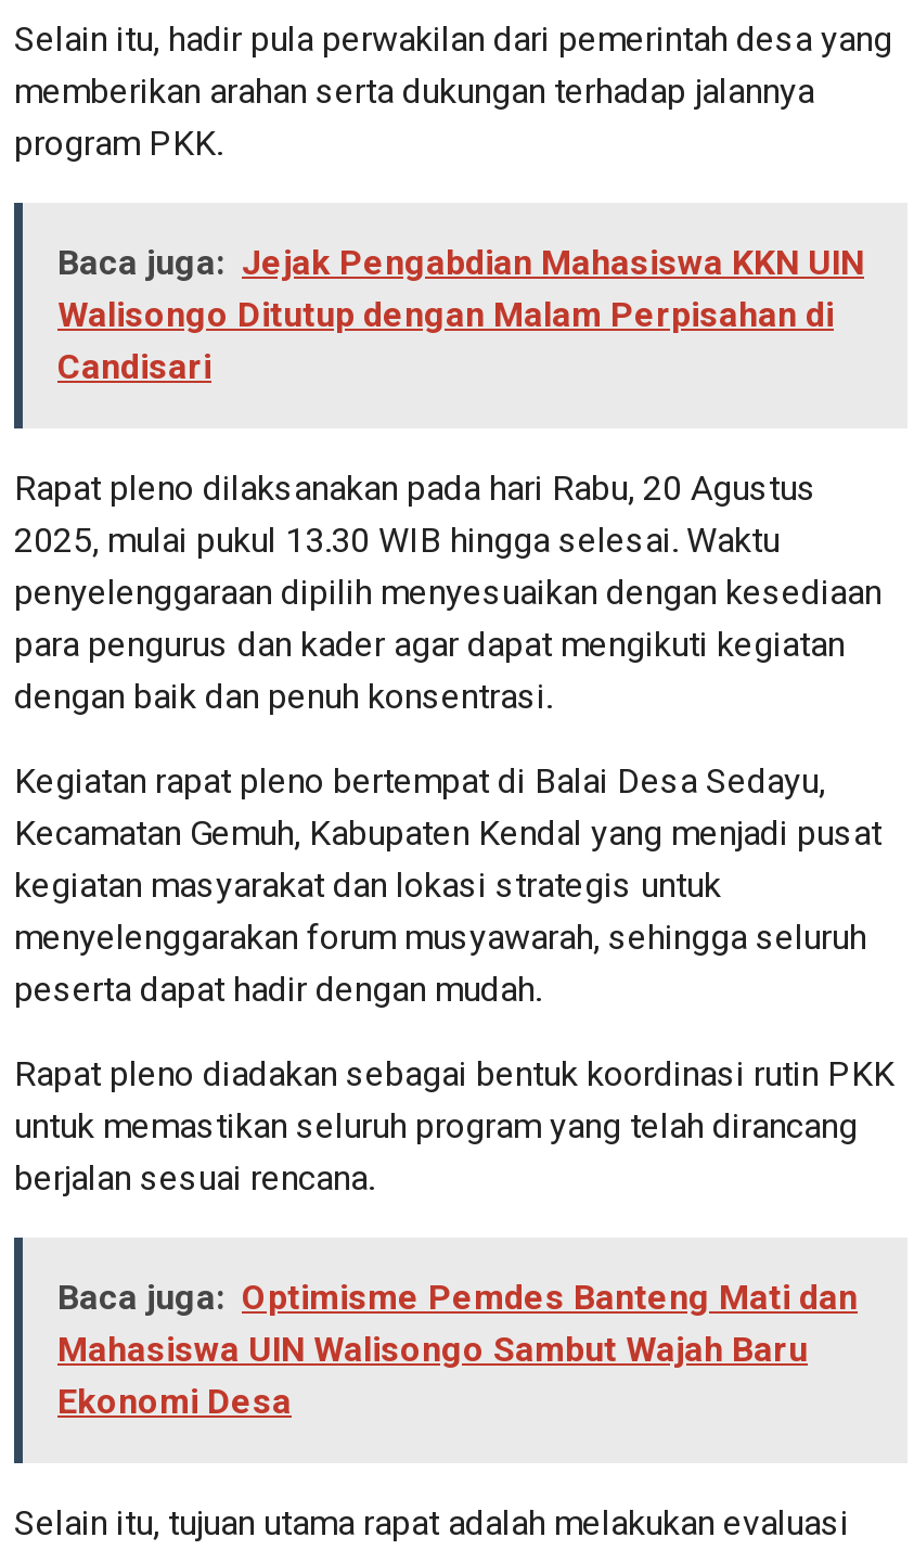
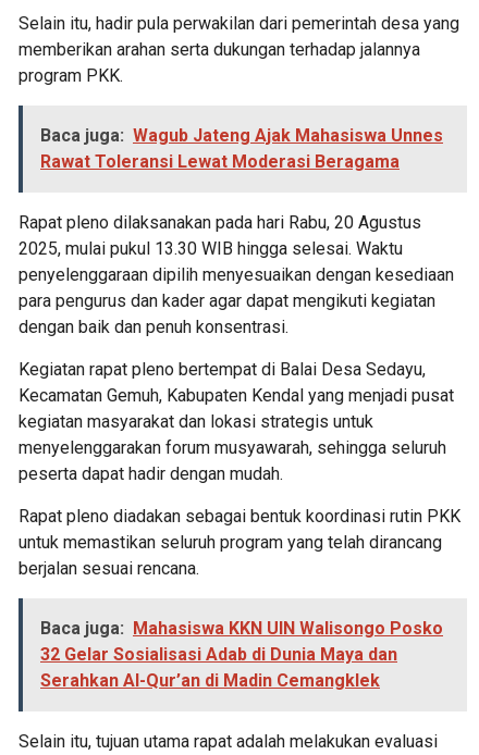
[57,242,864,387] Baca juga: Jejak Pengabdian Mahasiswa KKN UIN | Walisongo Ditutup dengan Malam Perpisahan di | Candisari -> [40,125,443,172] Baca juga: Wagub Jateng Ajak Mahasiswa Unnes | Rawat Toleransi Lewat Moderasi Beragama
[57,1277,858,1422] Baca juga: Optimisme Pemdes Banteng Mati dan | Mahasiswa UIN Walisongo Sambut Wajah Baru | Ekonomi Desa -> [40,618,443,691] Baca juga: Mahasiswa KKN UIN Walisongo Posko | 32 Gelar Sosialisasi Adab di Dunia Maya dan | Serahkan Al-Qur’an di Madin Cemangklek

